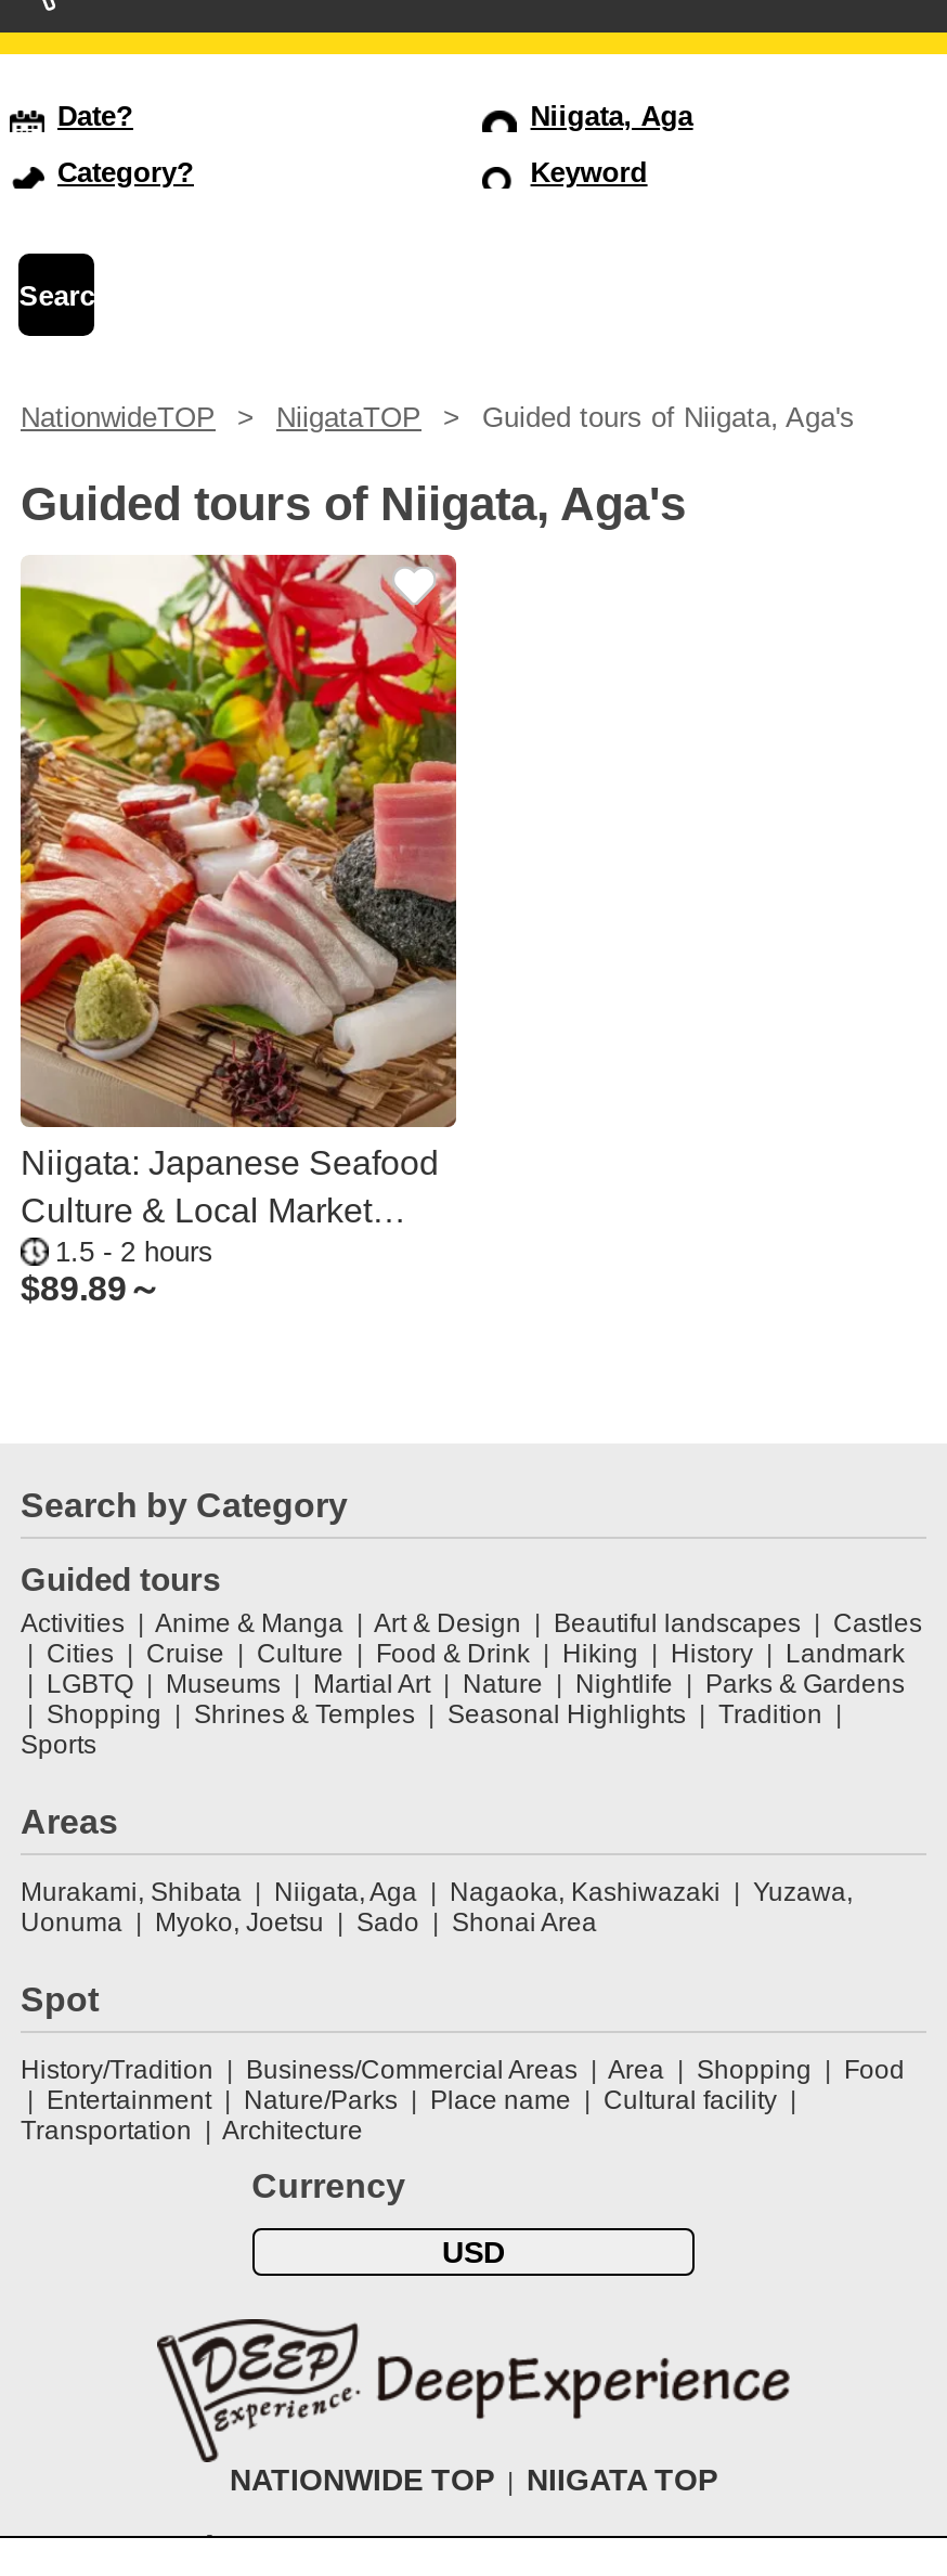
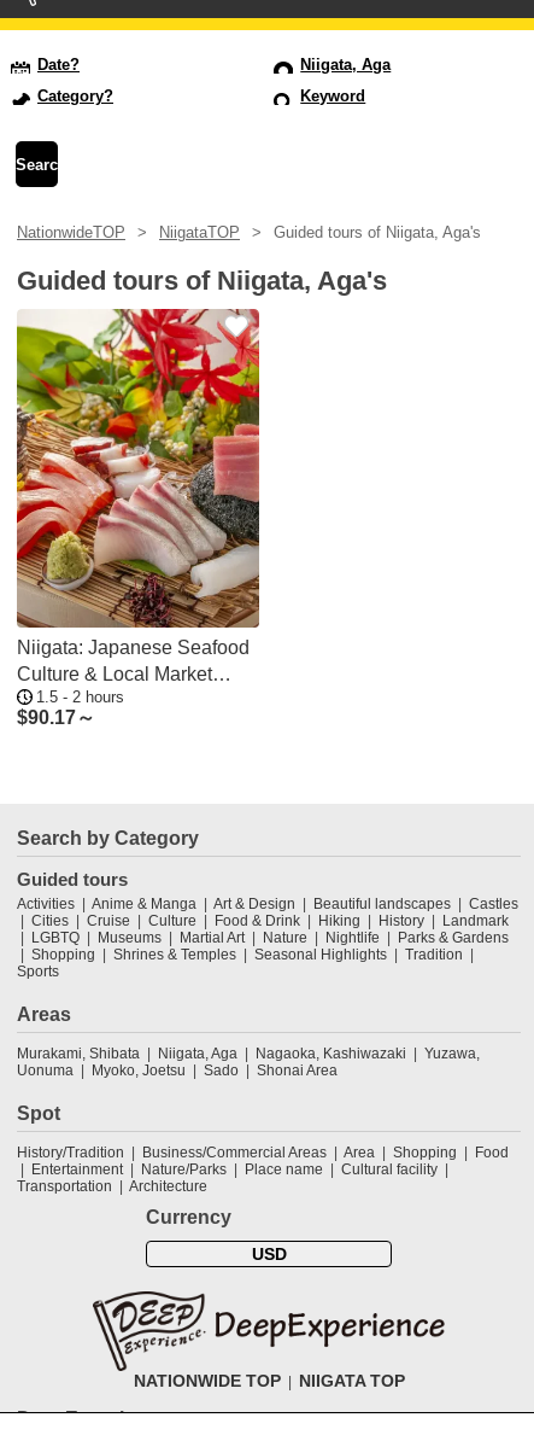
[21,1270,161,1307] $89.89～ -> [17,707,95,728] $90.17～

